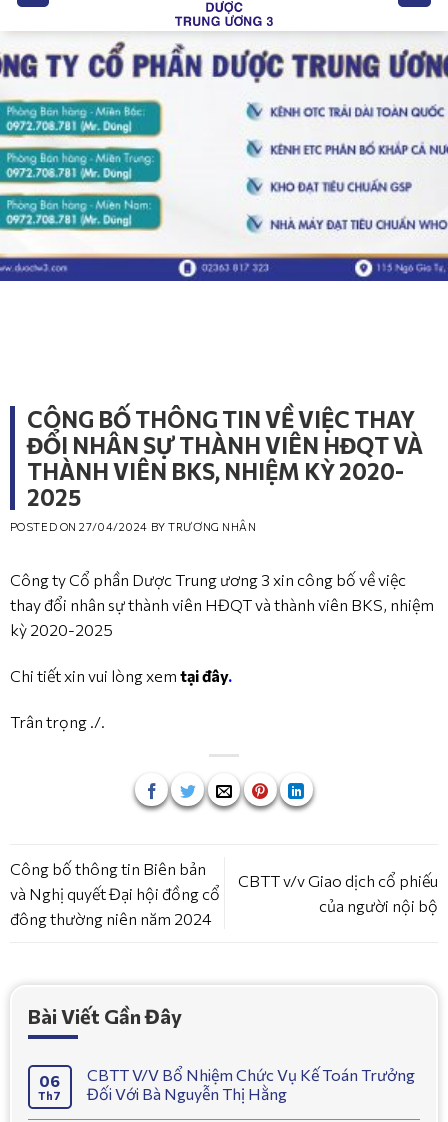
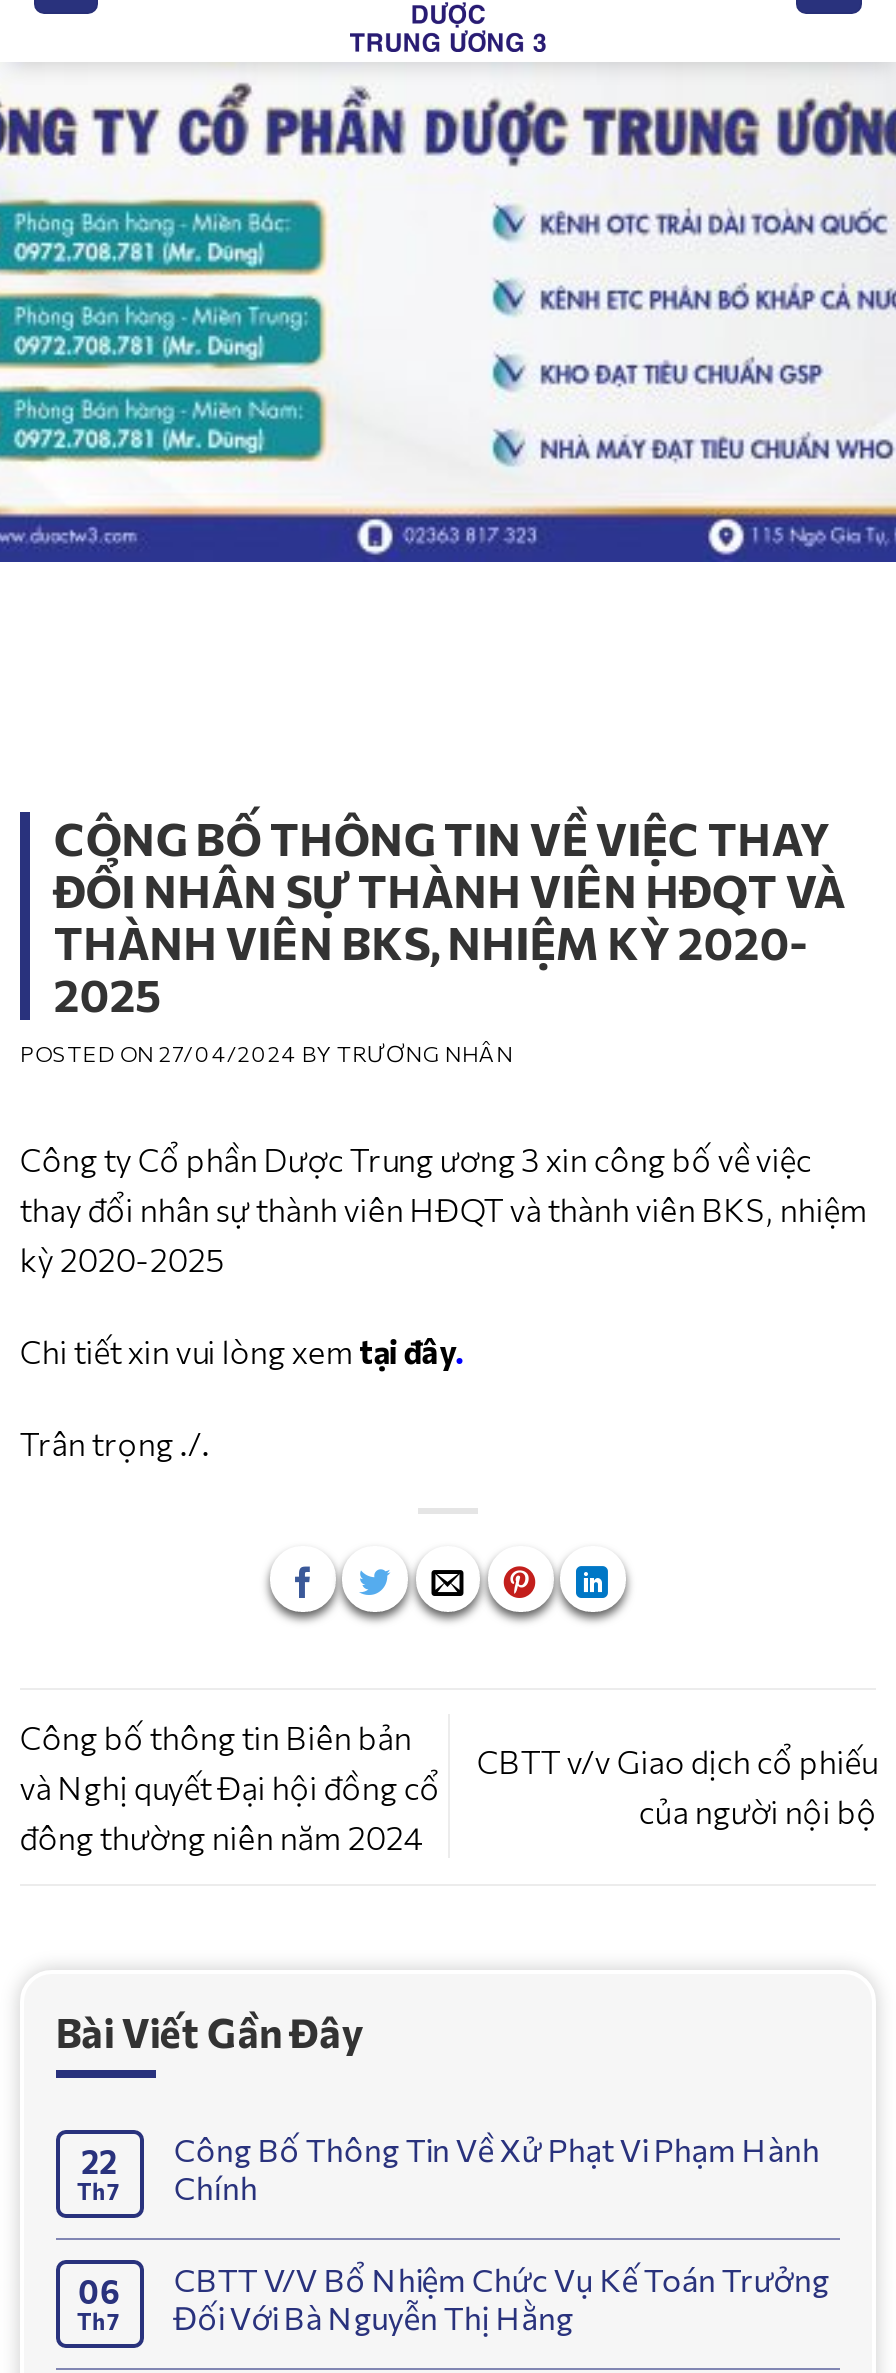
none -> [77,2142,123,2204] 22 | Th7
none -> [174,2130,820,2206] Công Bố Thông Tin Về Xử Phạt Vi Phạm Hành | Chính

